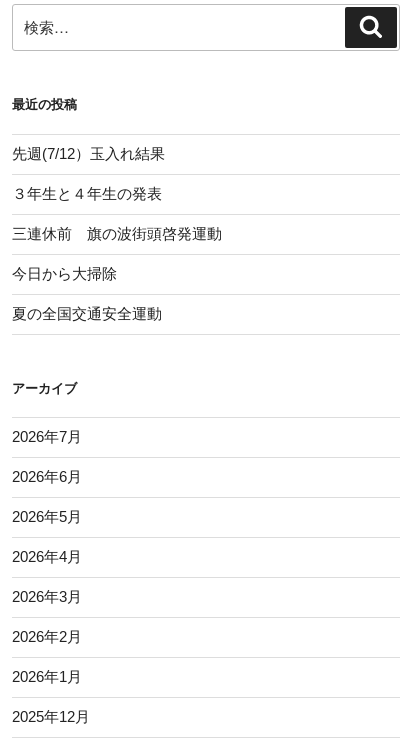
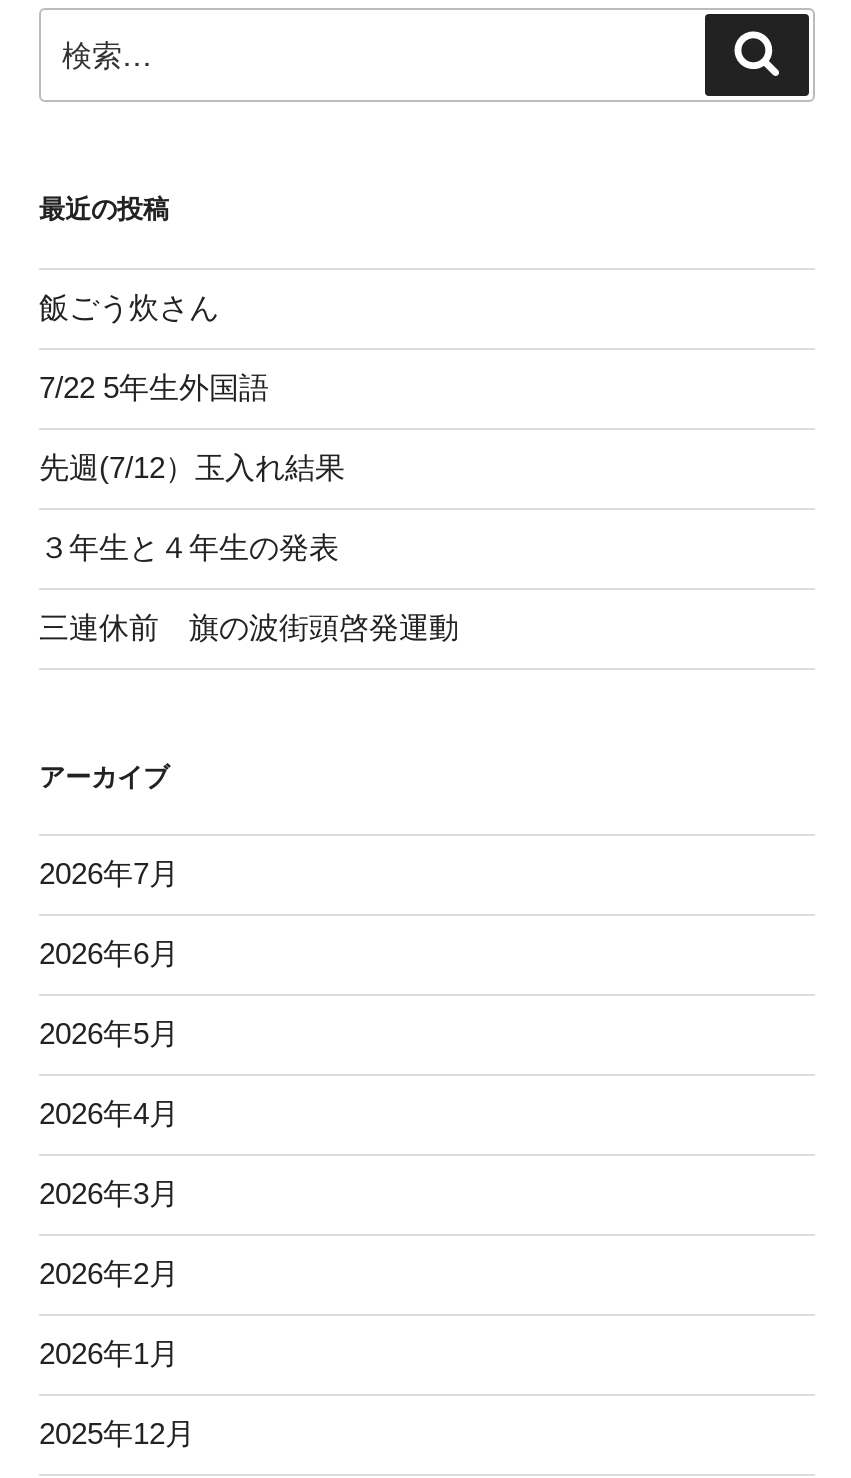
none -> [39,290,269,404] 飯ごう炊さん | 7/22 5年生外国語
moved [12,145,222,242] -> [39,450,459,644]: 先週(7/12）玉入れ結果 | ３年生と４年生の発表 | 三連休前 旗の波街頭啓発運動
[12,265,162,322] 今日から大掃除 | 夏の全国交通安全運動 -> none

